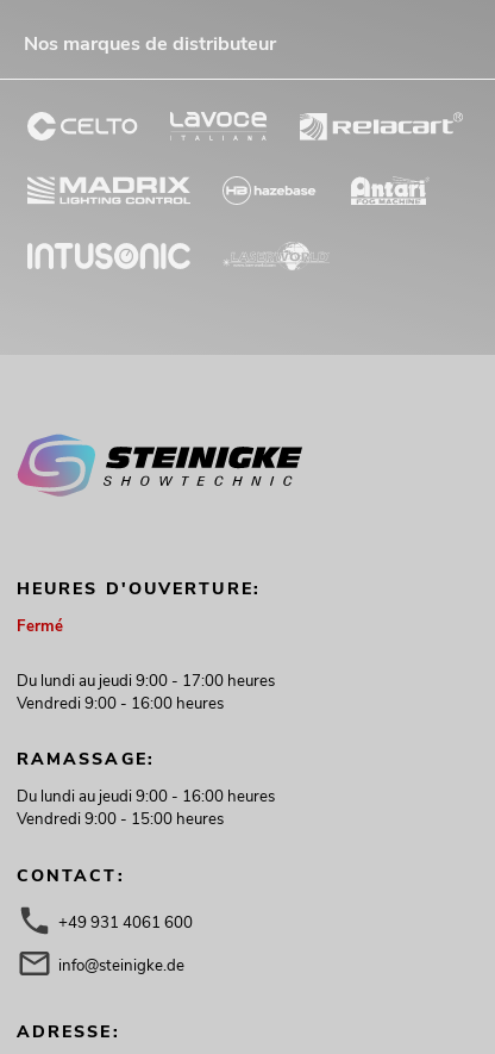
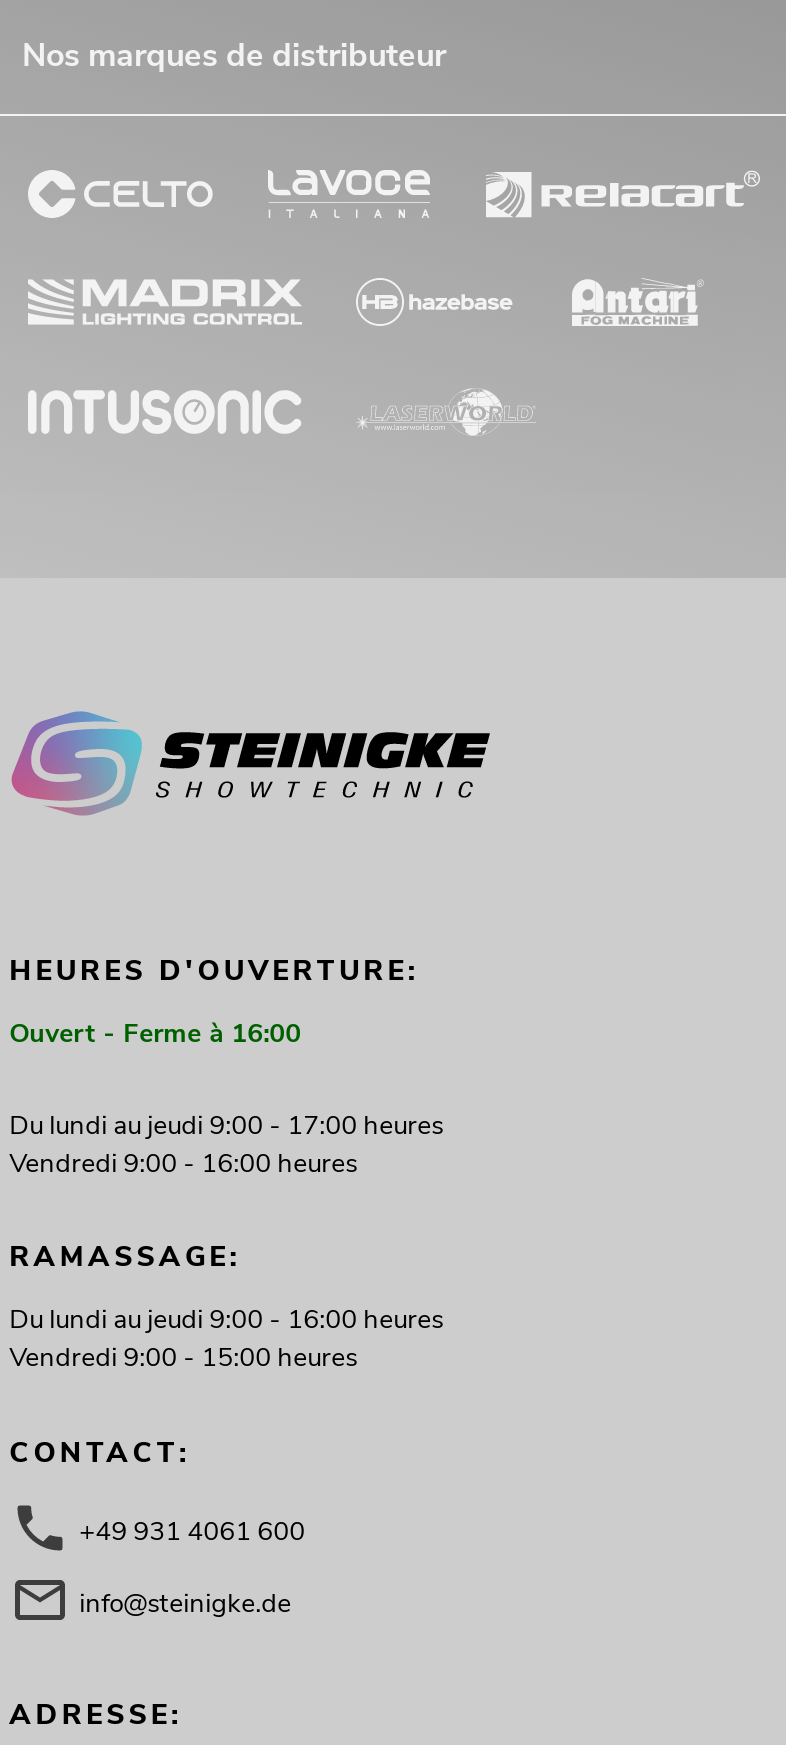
[16,616,63,637] Fermé -> [9,1016,301,1052] Ouvert - Ferme à 16:00

